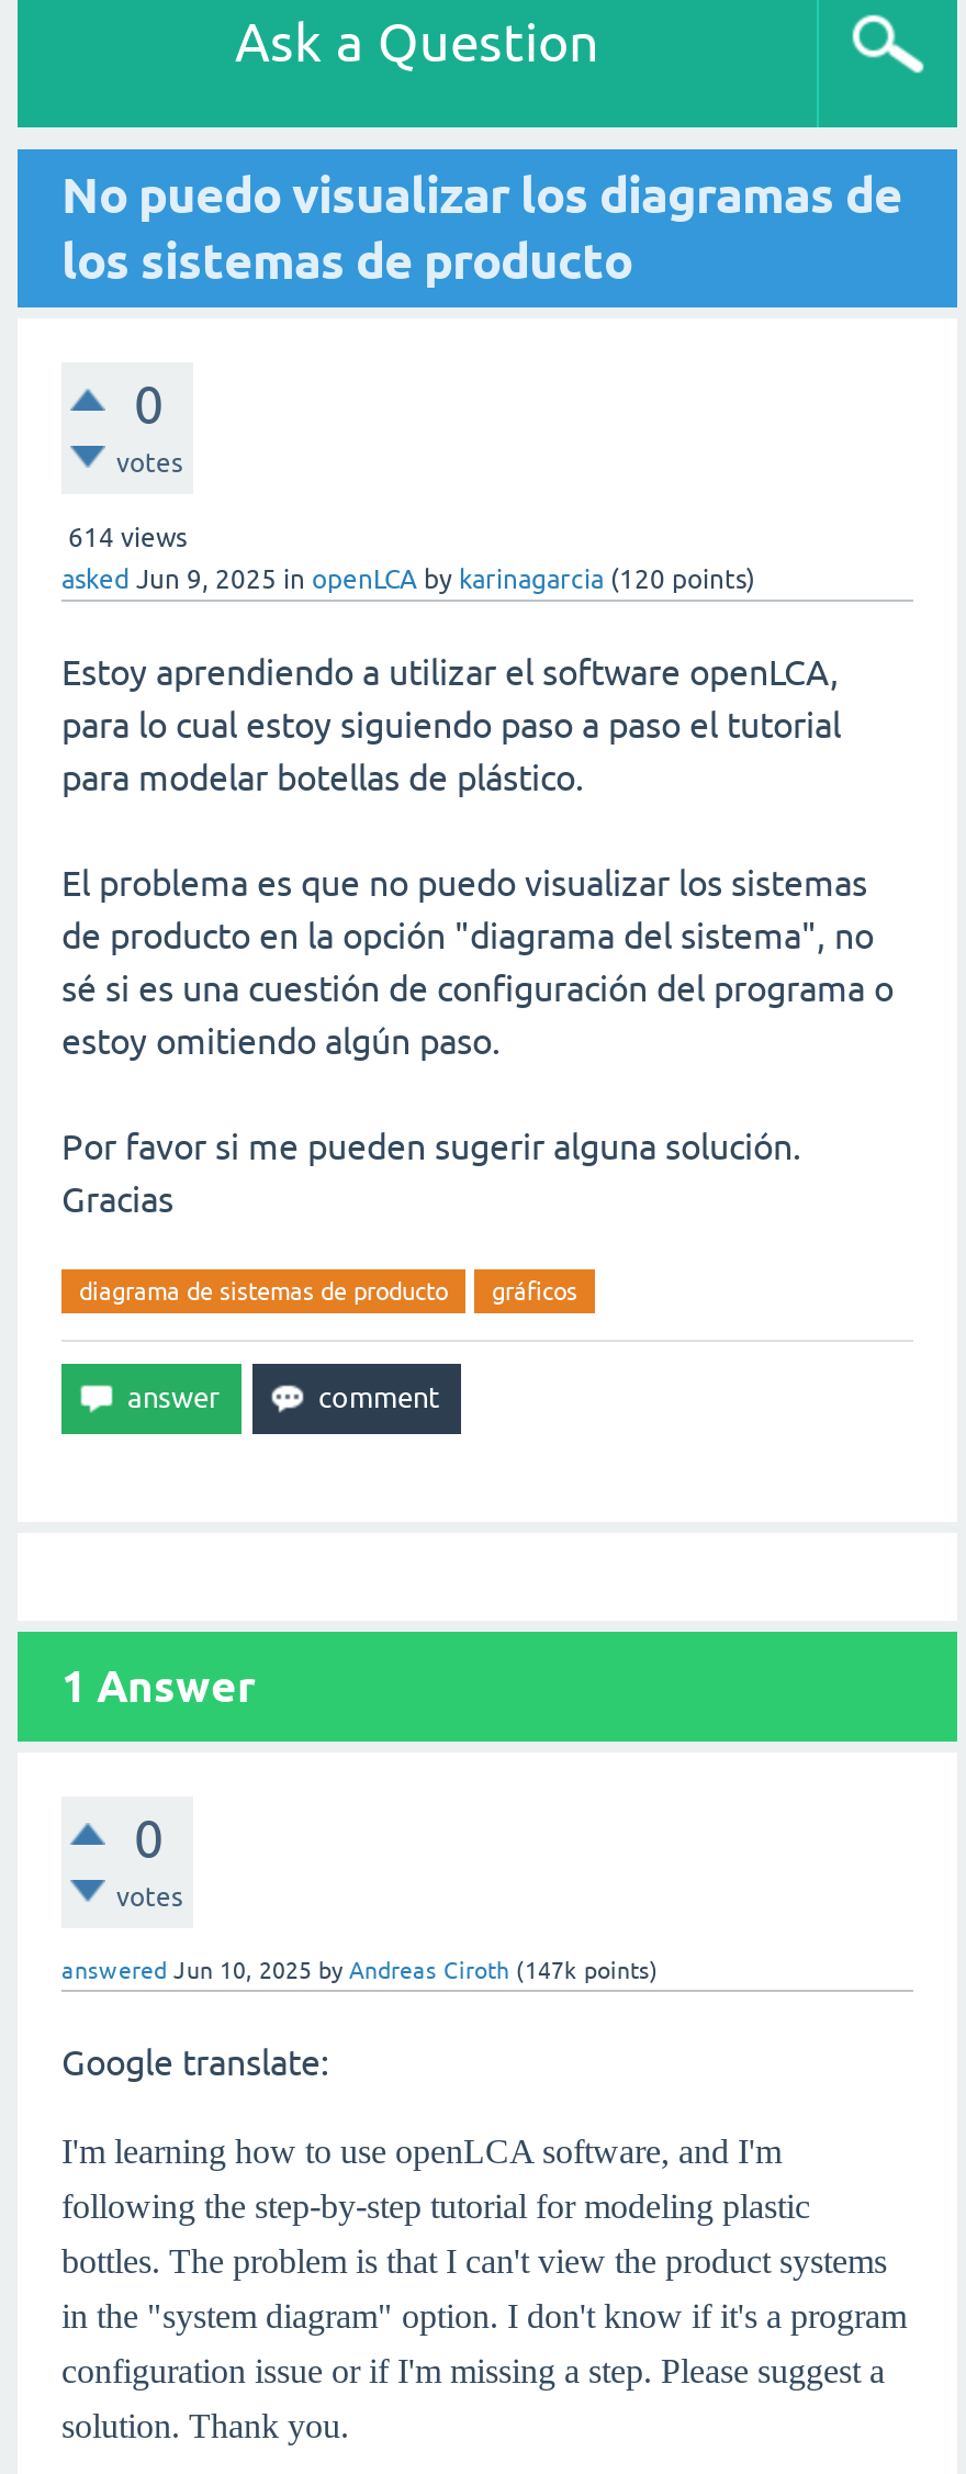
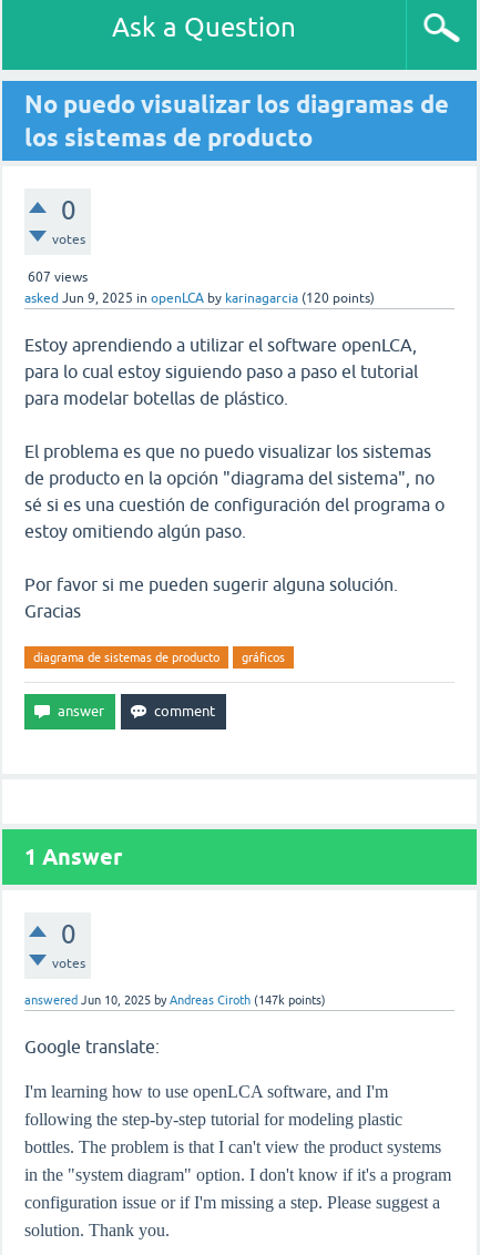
[68,523,187,553] 614 views -> [28,269,88,285] 607 views

